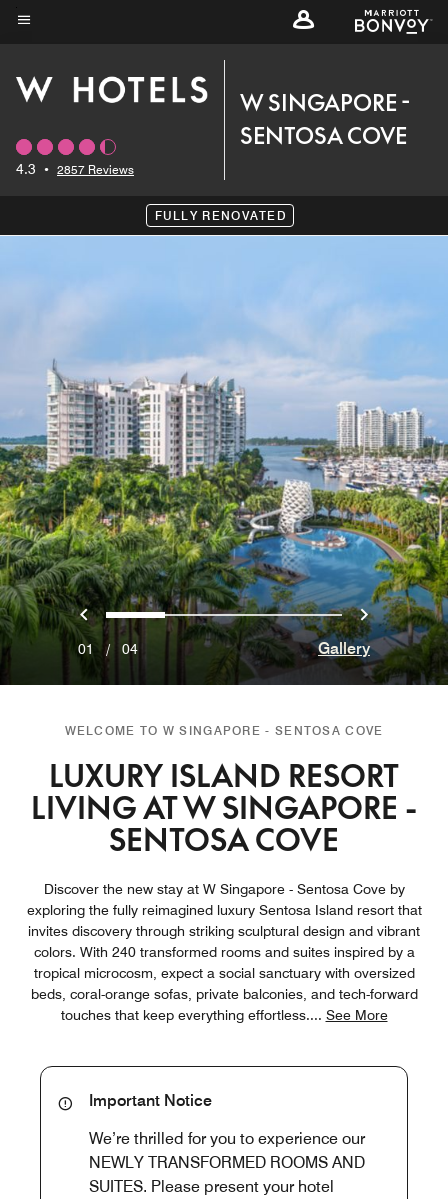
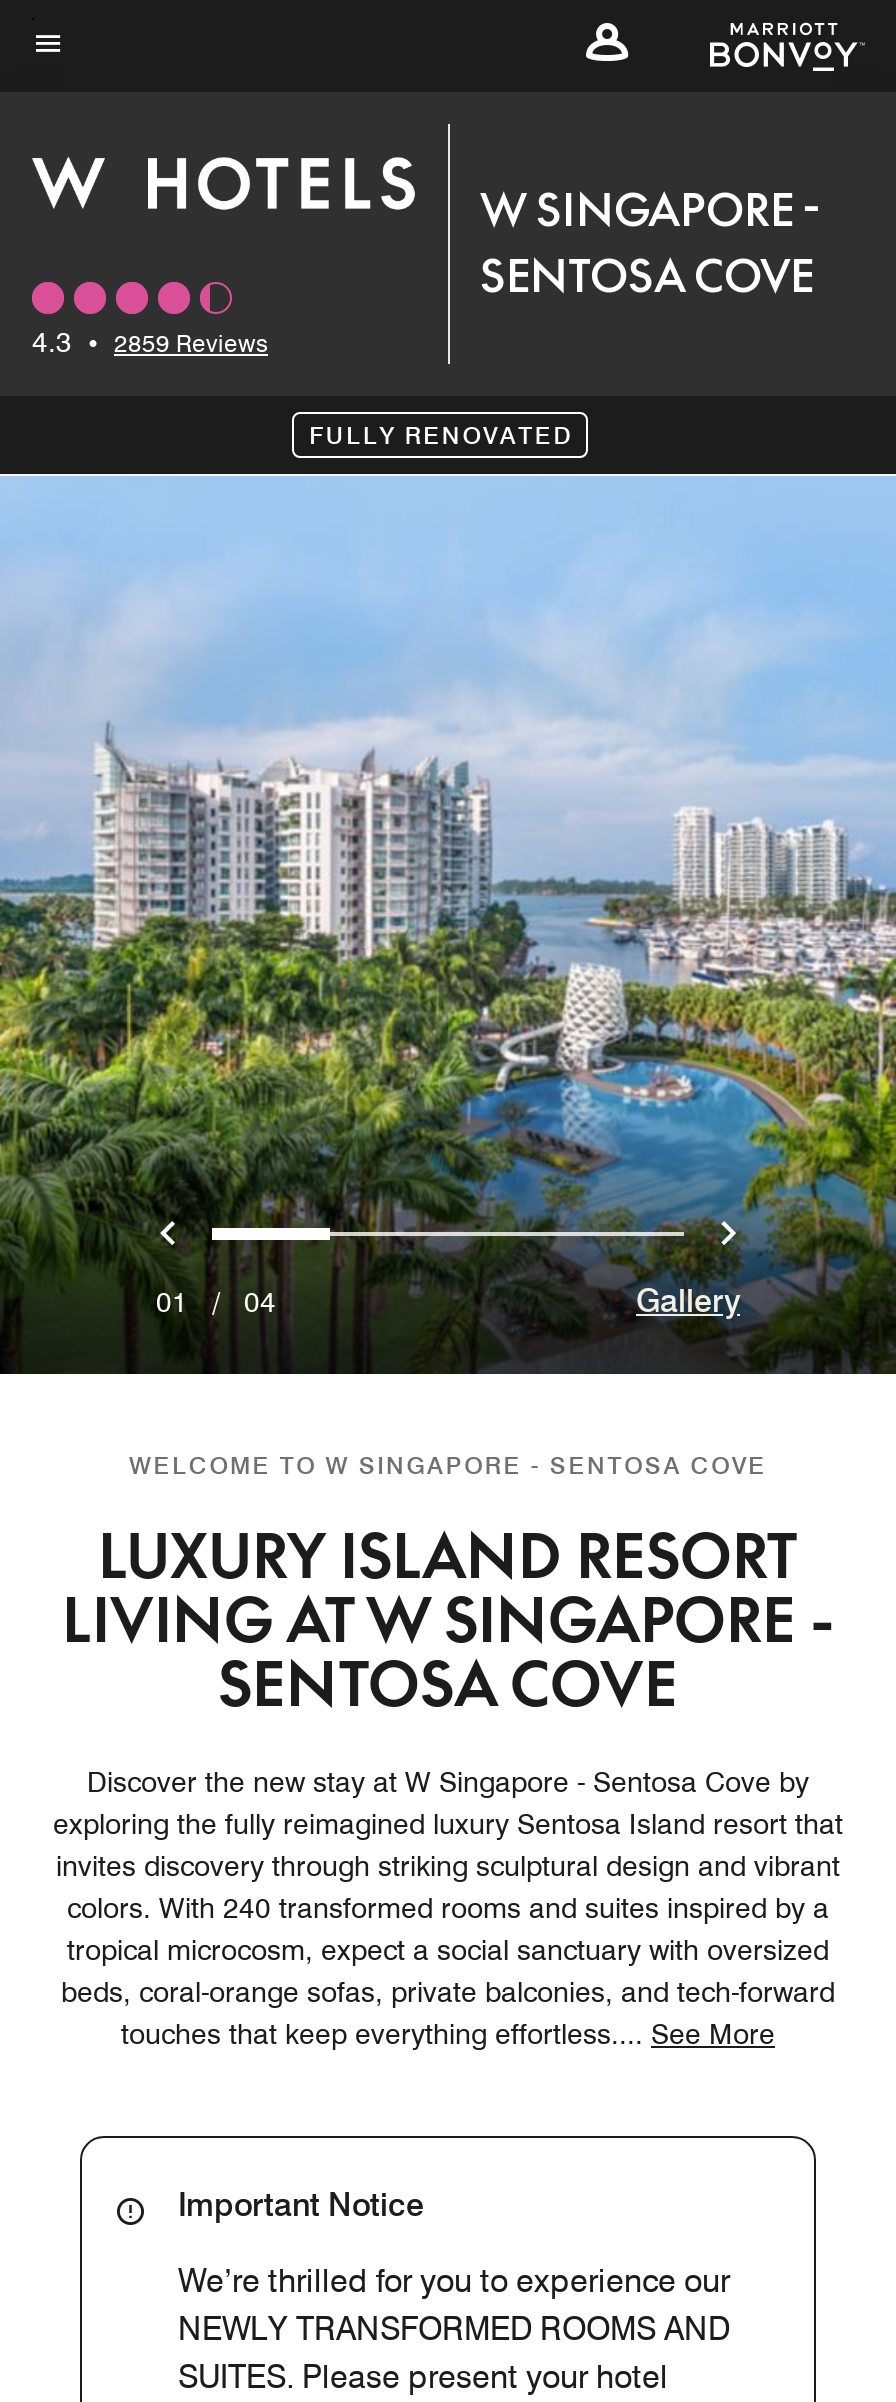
[16,161,134,177] 4.3 • 2857 Reviews -> [32,326,268,358] 4.3 • 2859 Reviews

